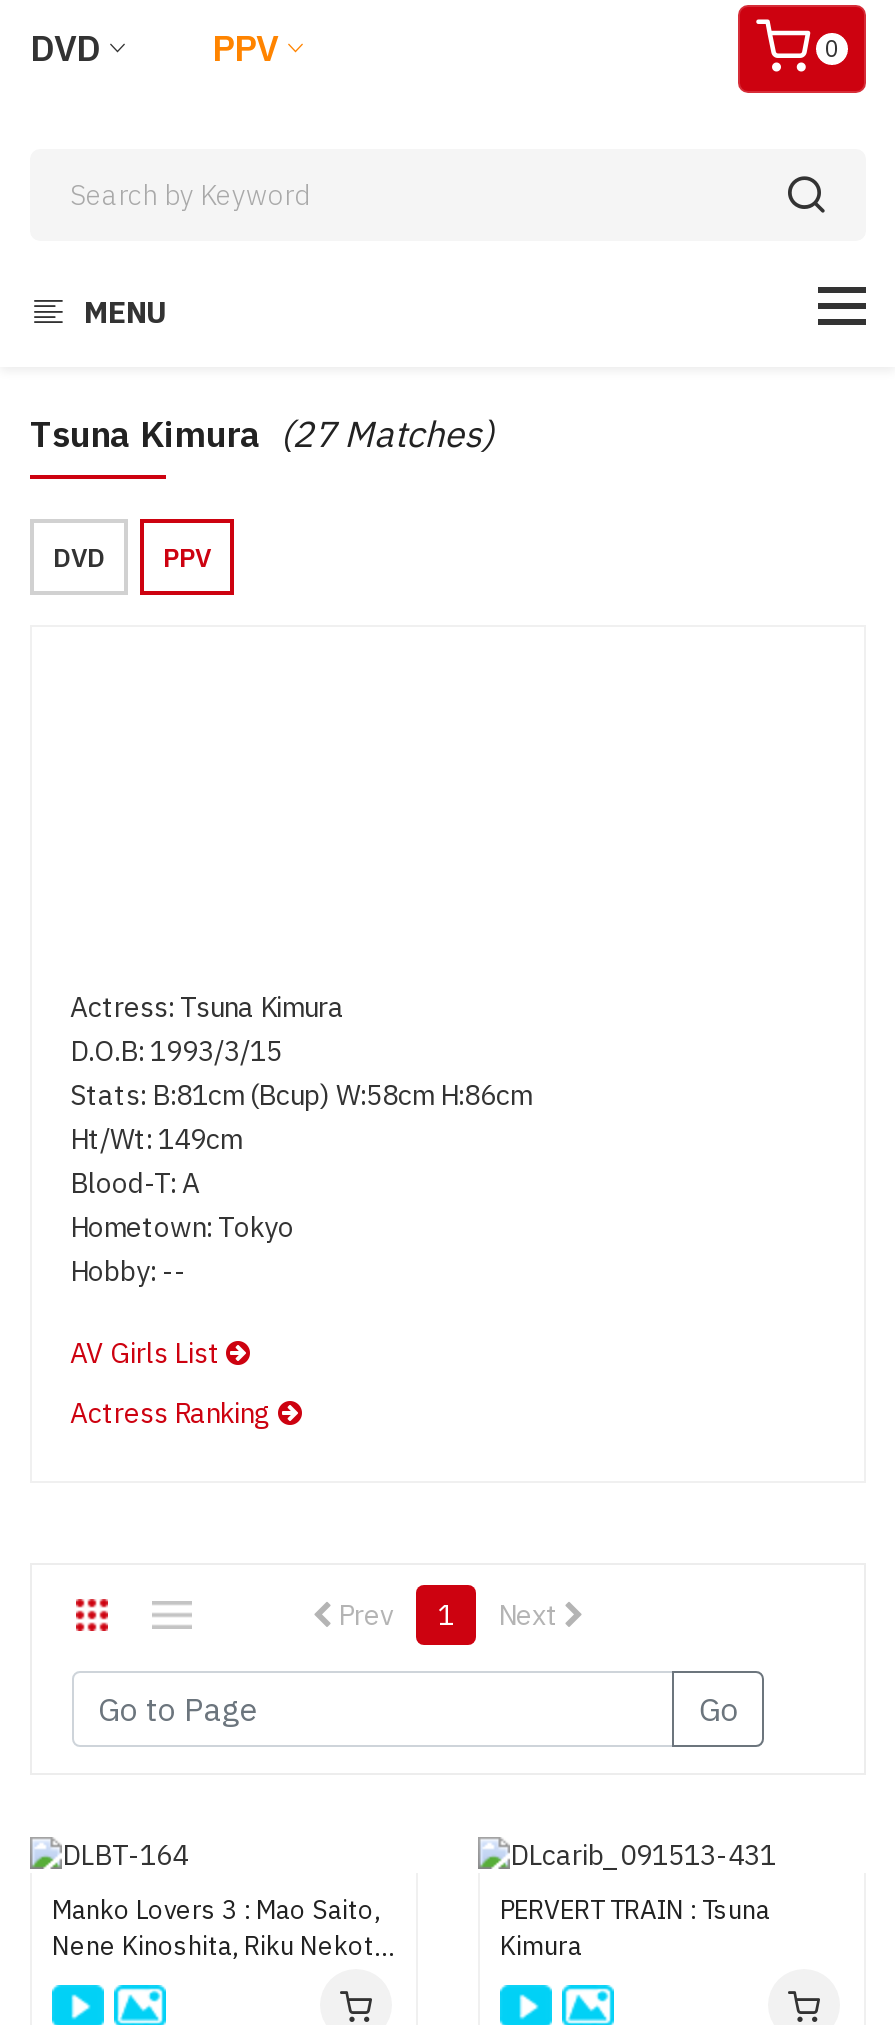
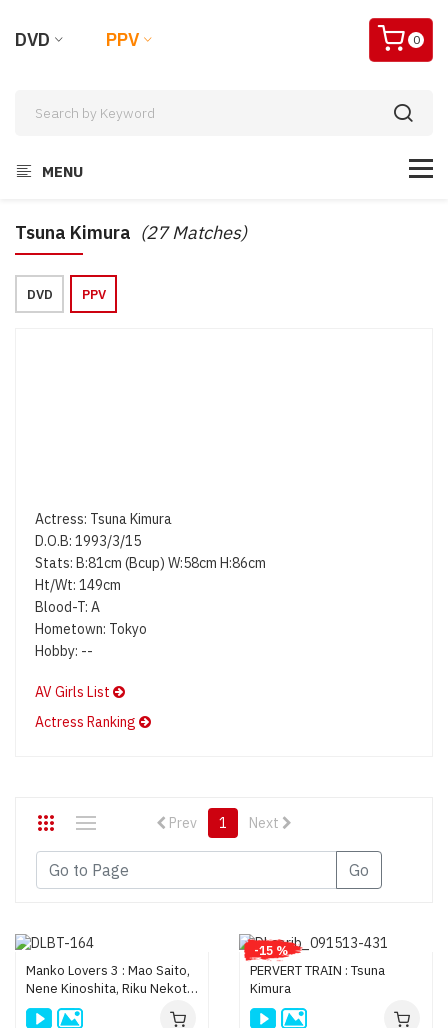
none -> [254,943,288,958] -15 %

